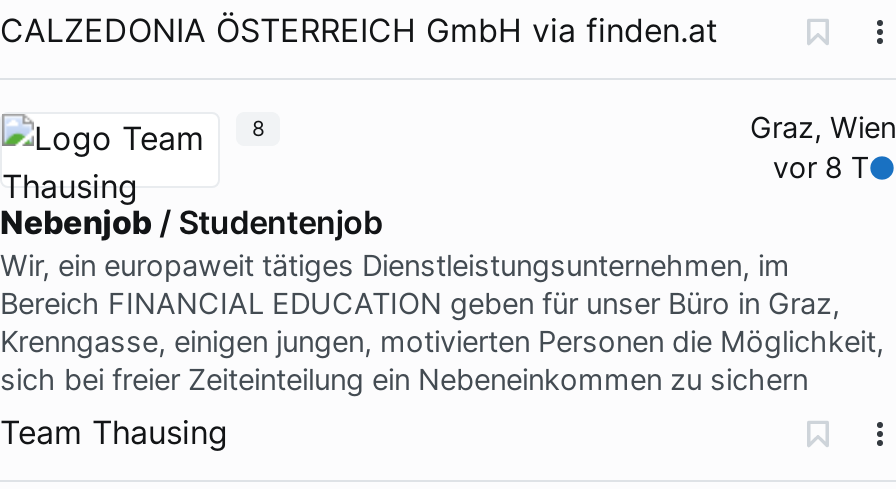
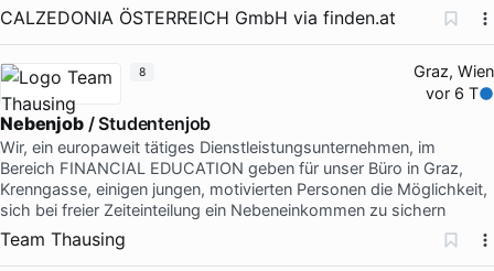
[773,150,869,186] vor 8 T -> [426,84,479,103] vor 6 T

